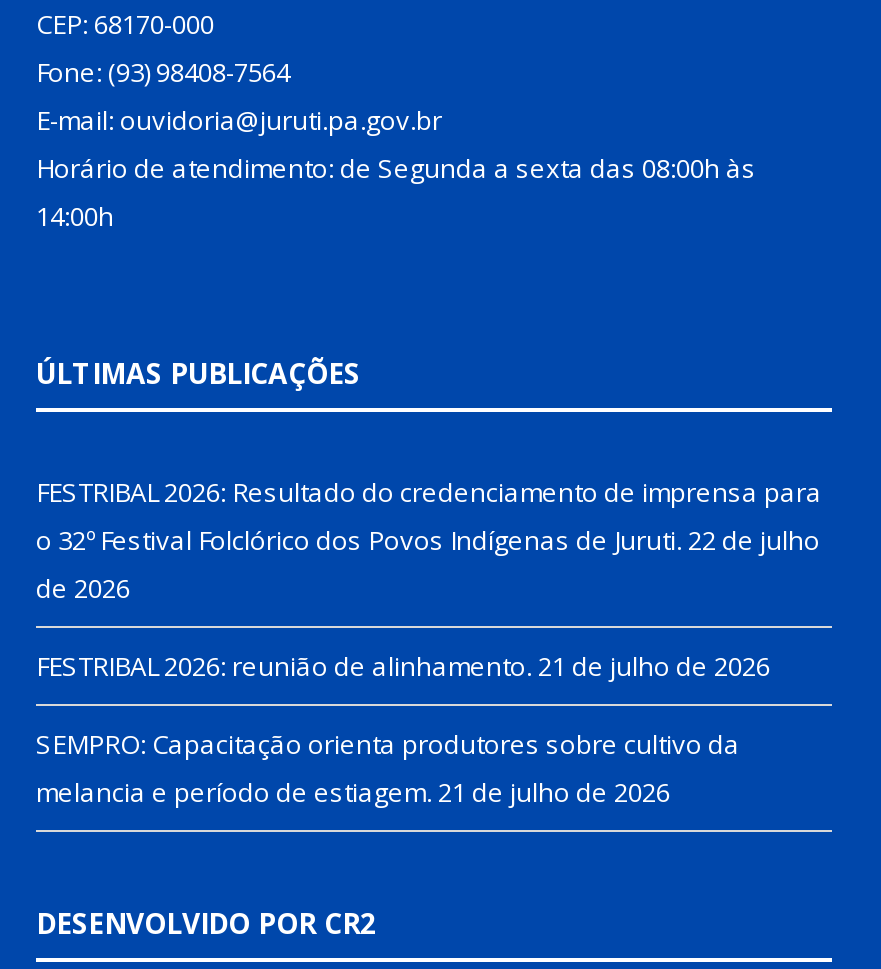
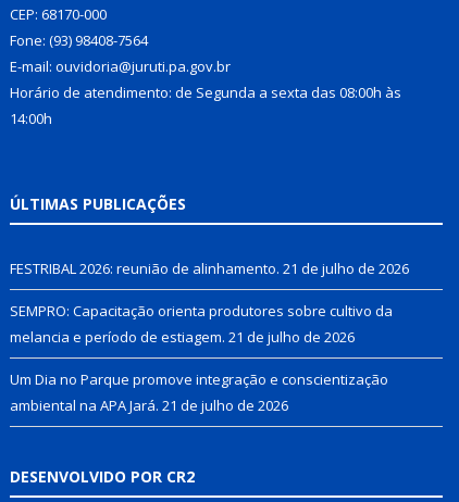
[36,475,822,607] FESTRIBAL 2026: Resultado do credenciamento de imprensa para | o 32º Festival Folclórico dos Povos Indígenas de Juruti. 22 de julho | de 2026 -> none
moved [36,649,770,811] -> [10,258,409,346]: FESTRIBAL 2026: reunião de alinhamento. 21 de julho de 2026 | SEMPRO: Capacitação orienta produtores sobre cultivo da | melancia e período de estiagem. 21 de julho de 2026
none -> [10,369,388,415] Um Dia no Parque promove integração e conscientização | ambiental na APA Jará. 21 de julho de 2026

